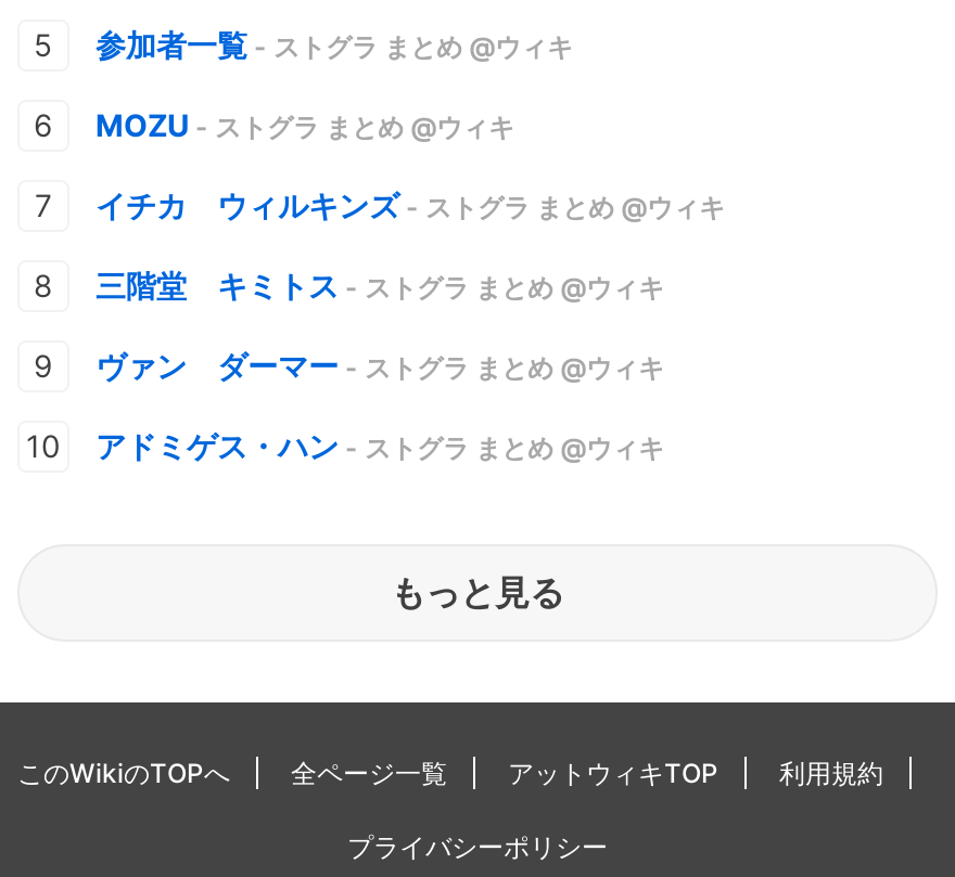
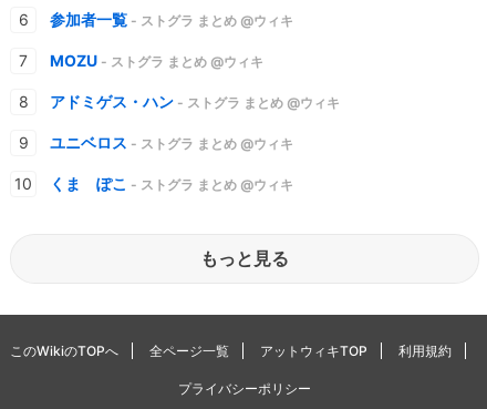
[95,186,725,383] イチカ ウィルキンズ- ストグラ まとめ @ウィキ | 三階堂 キミトス- ストグラ まとめ @ウィキ | ヴァン ダーマー- ストグラ まとめ @ウィキ -> none
moved [95,426,664,463] -> [50,92,340,110]: アドミゲス・ハン- ストグラ まとめ @ウィキ
none -> [50,133,293,192] ユニベロス- ストグラ まとめ @ウィキ | くま ぽこ- ストグラ まとめ @ウィキ

